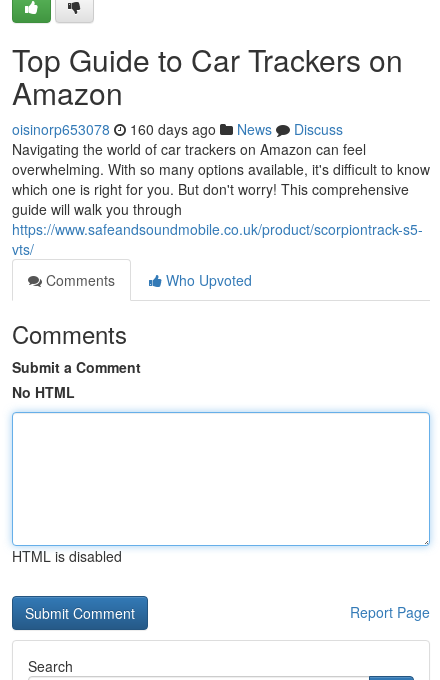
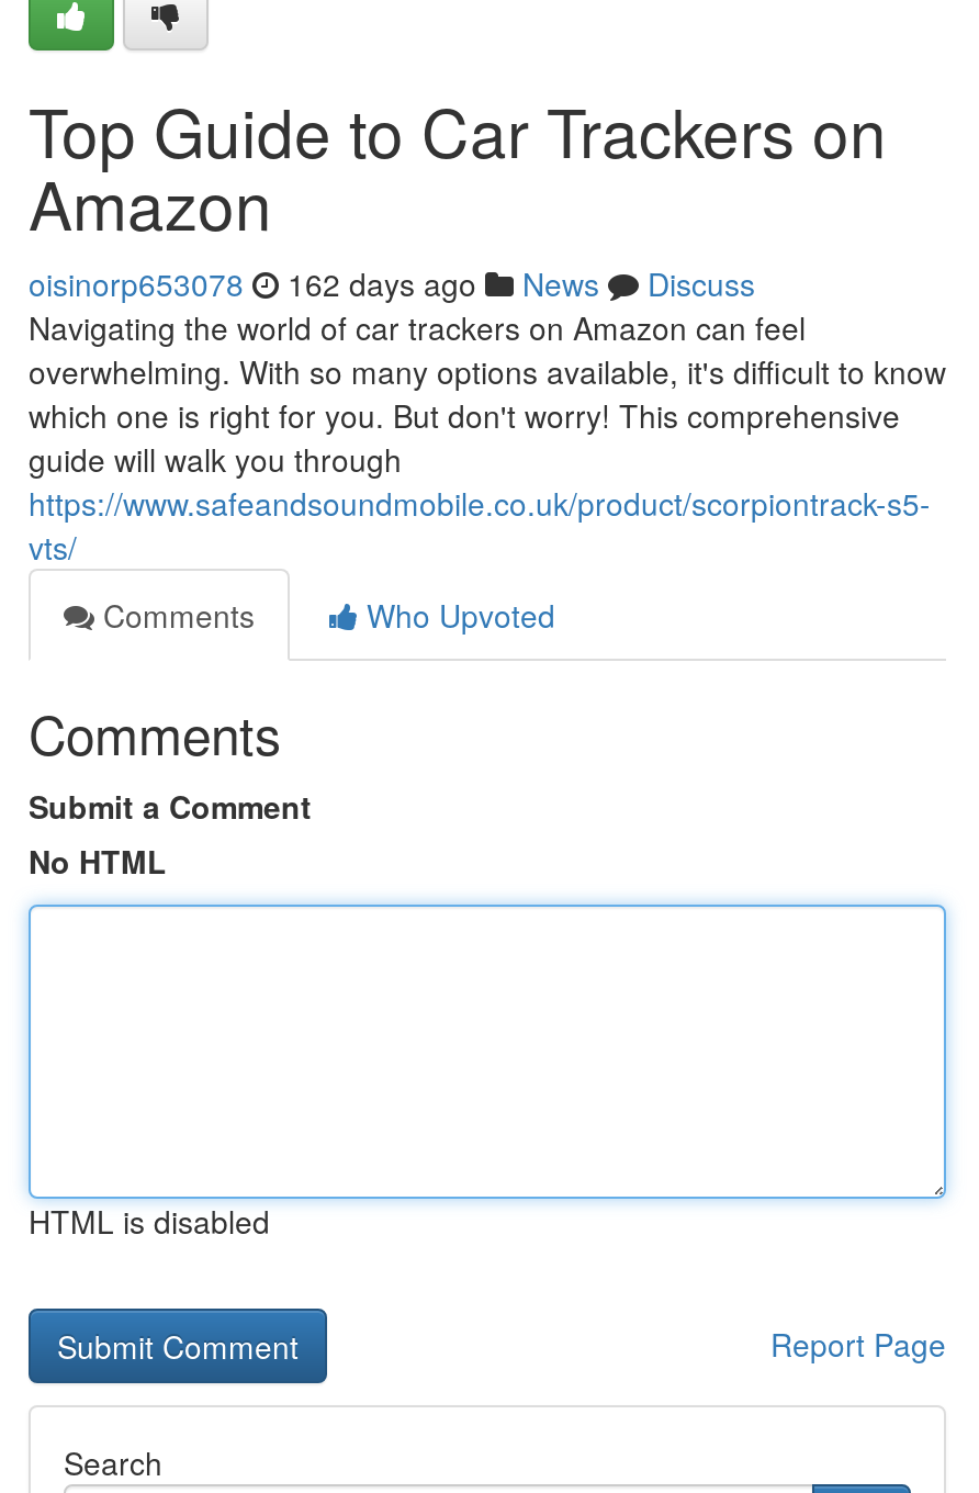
[12,119,343,139] oisinorp653078 160 days ago News Discuss -> [29,261,755,305] oisinorp653078 162 days ago News Discuss

